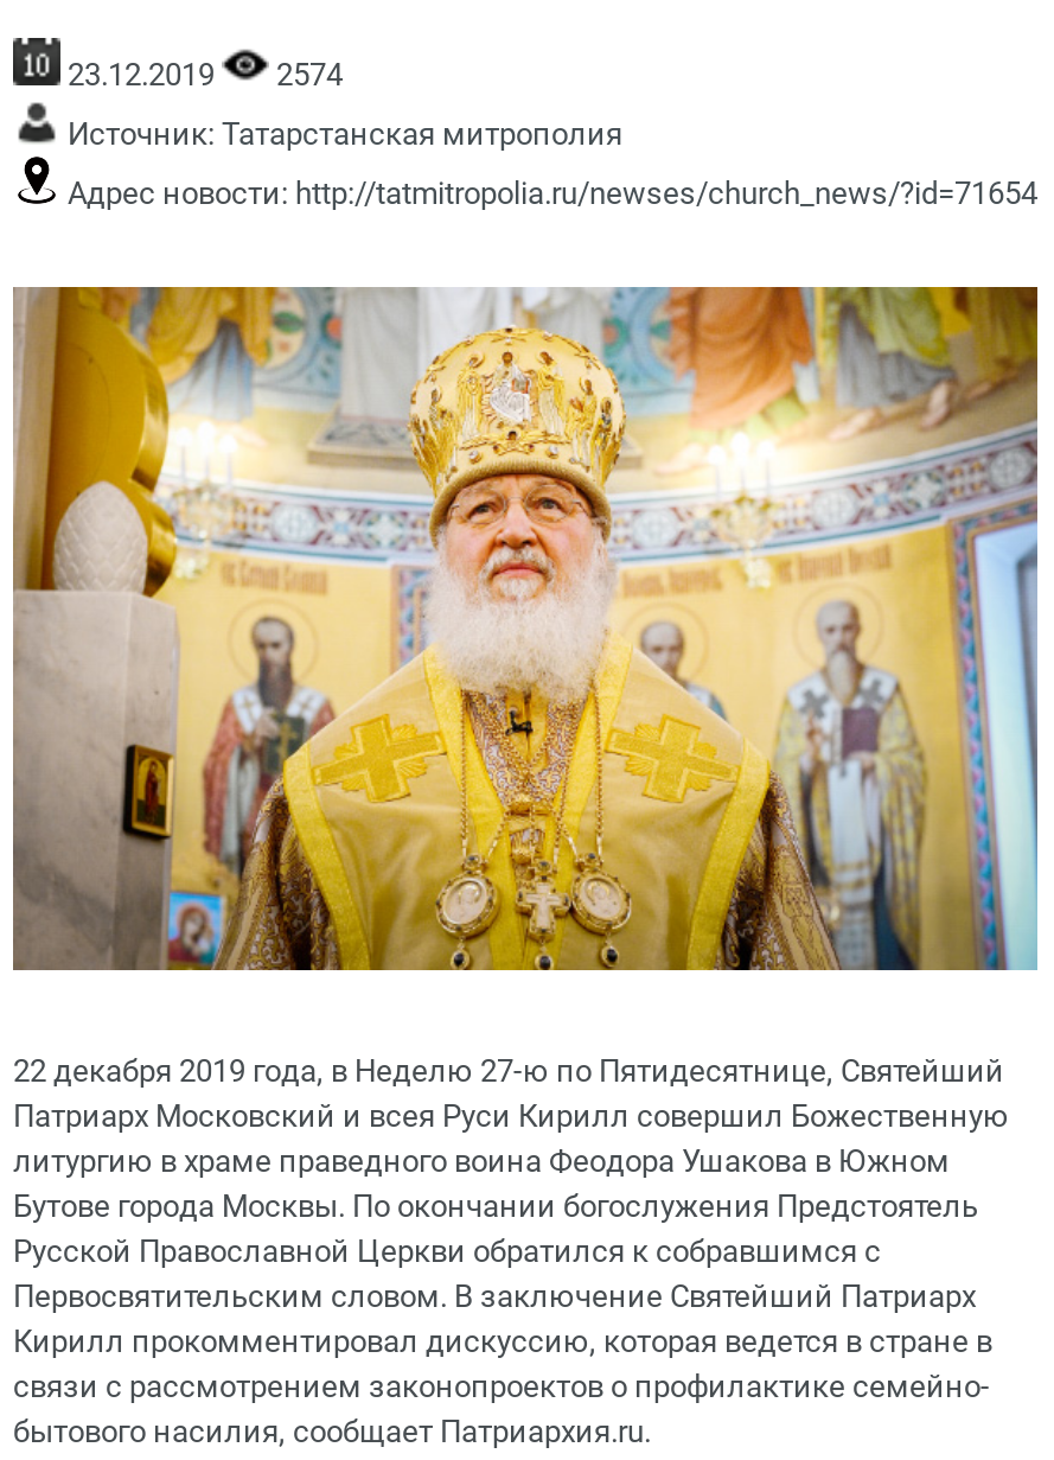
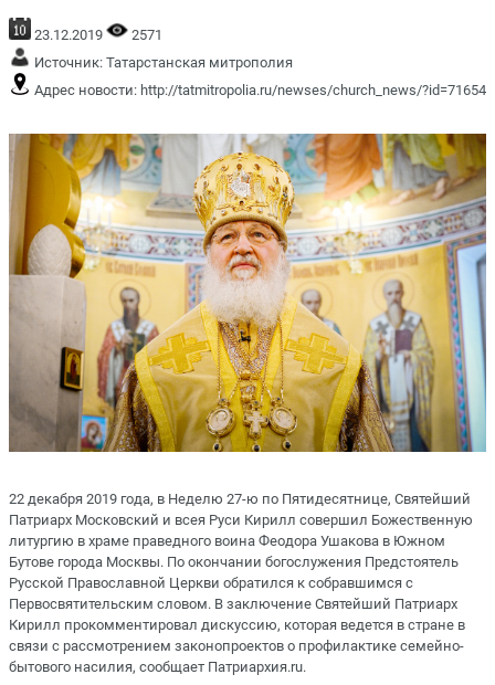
[60,56,343,92] 23.12.2019 2574 -> [31,27,162,43] 23.12.2019 2571

